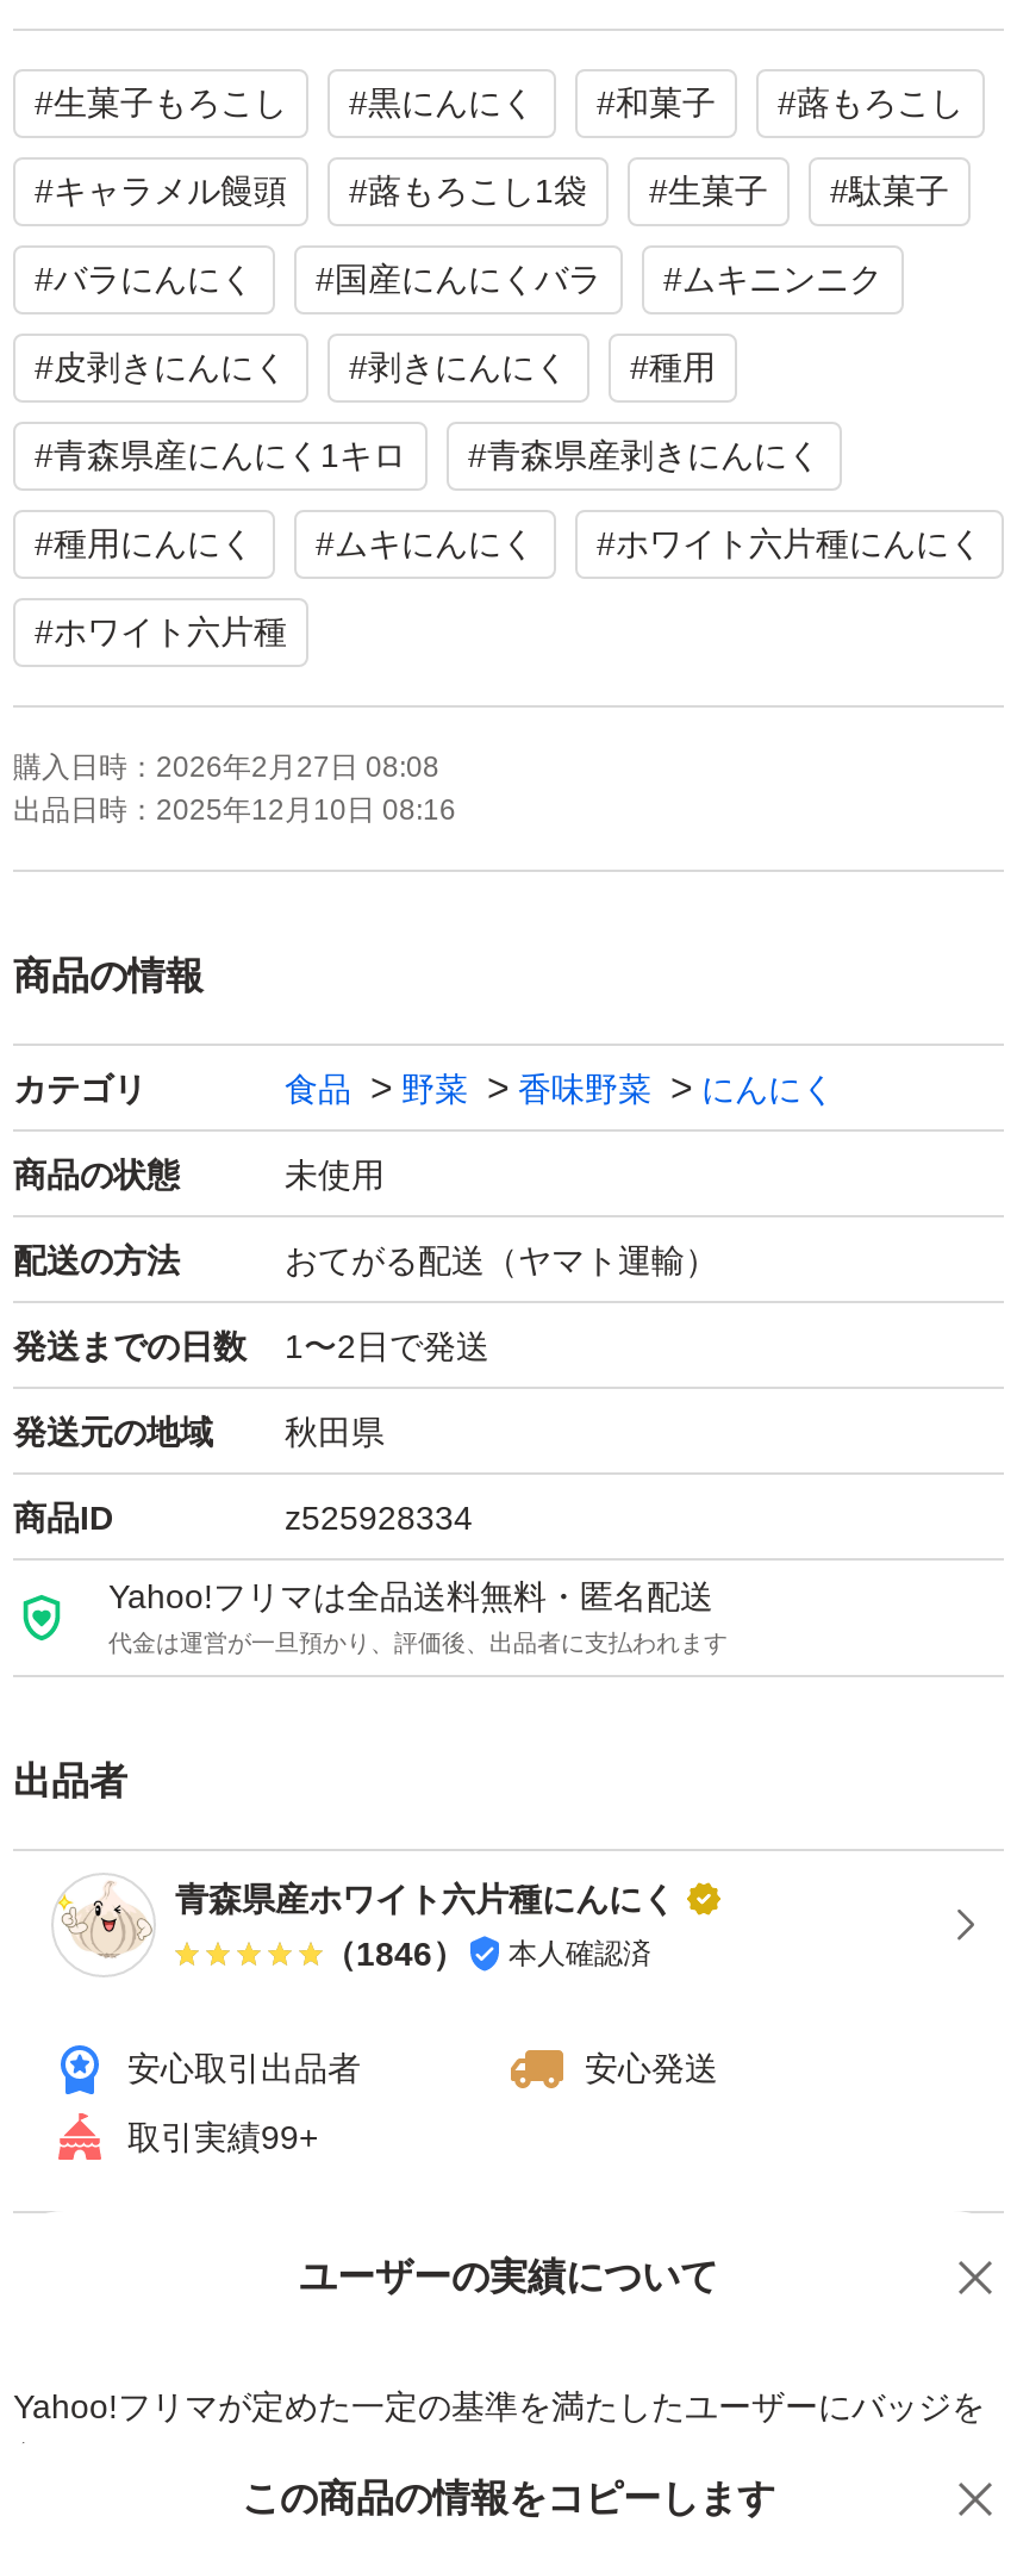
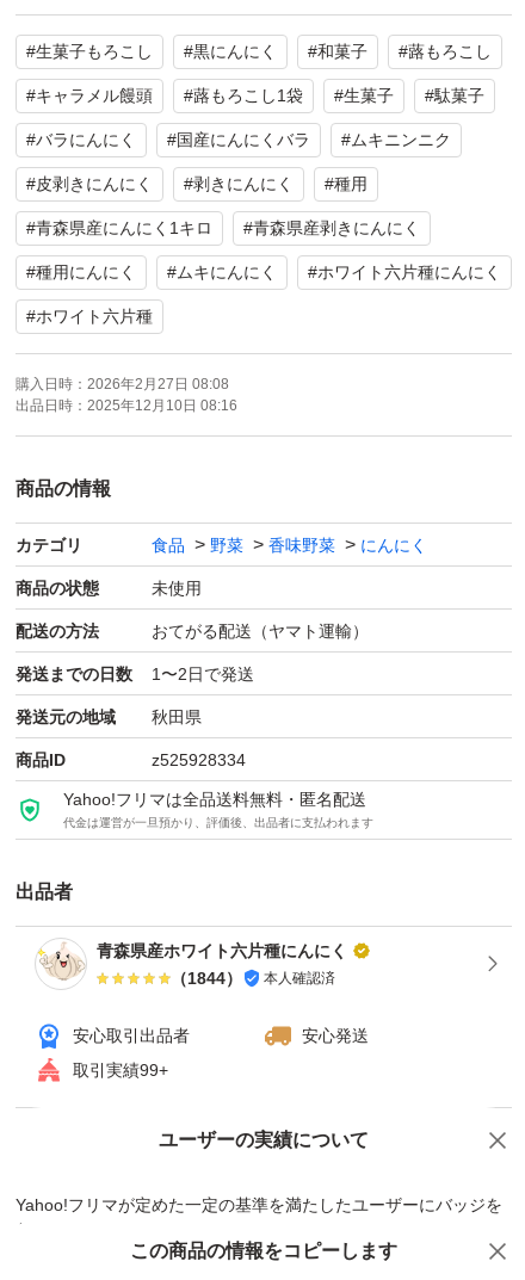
[323,1934,651,1972] （1846） 本人確認済 -> [171,969,335,988] （1844） 本人確認済

